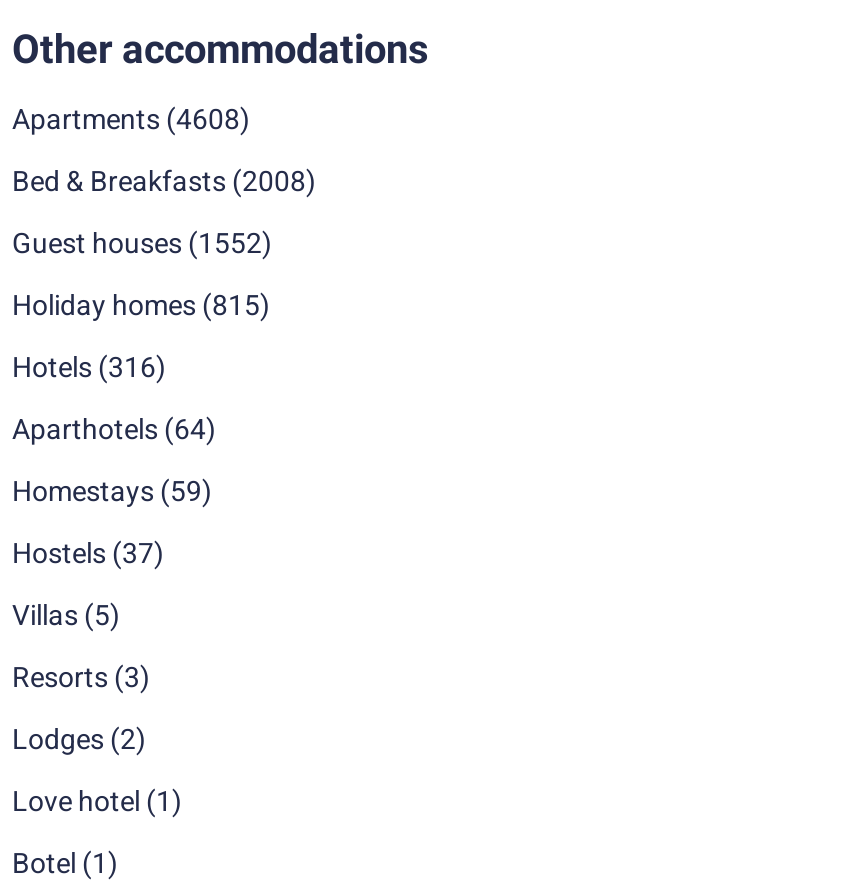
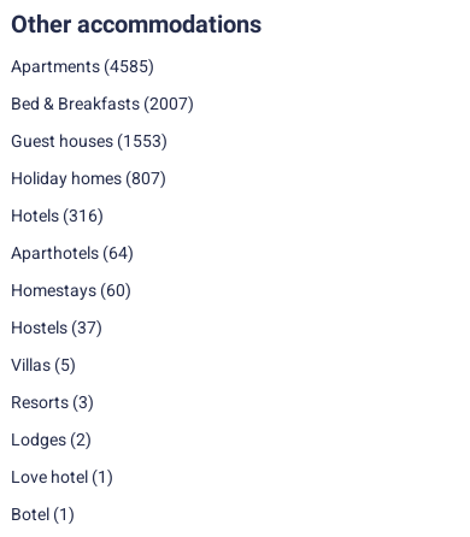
[12,103,250,135] Apartments (4608) -> [11,57,154,76] Apartments (4585)
[12,165,316,197] Bed & Breakfasts (2008) -> [11,94,194,113] Bed & Breakfasts (2007)
[12,227,272,259] Guest houses (1552) -> [11,131,168,151] Guest houses (1553)
[12,289,270,321] Holiday homes (815) -> [11,169,166,188] Holiday homes (807)
[12,475,212,507] Homestays (59) -> [11,281,131,300] Homestays (60)

